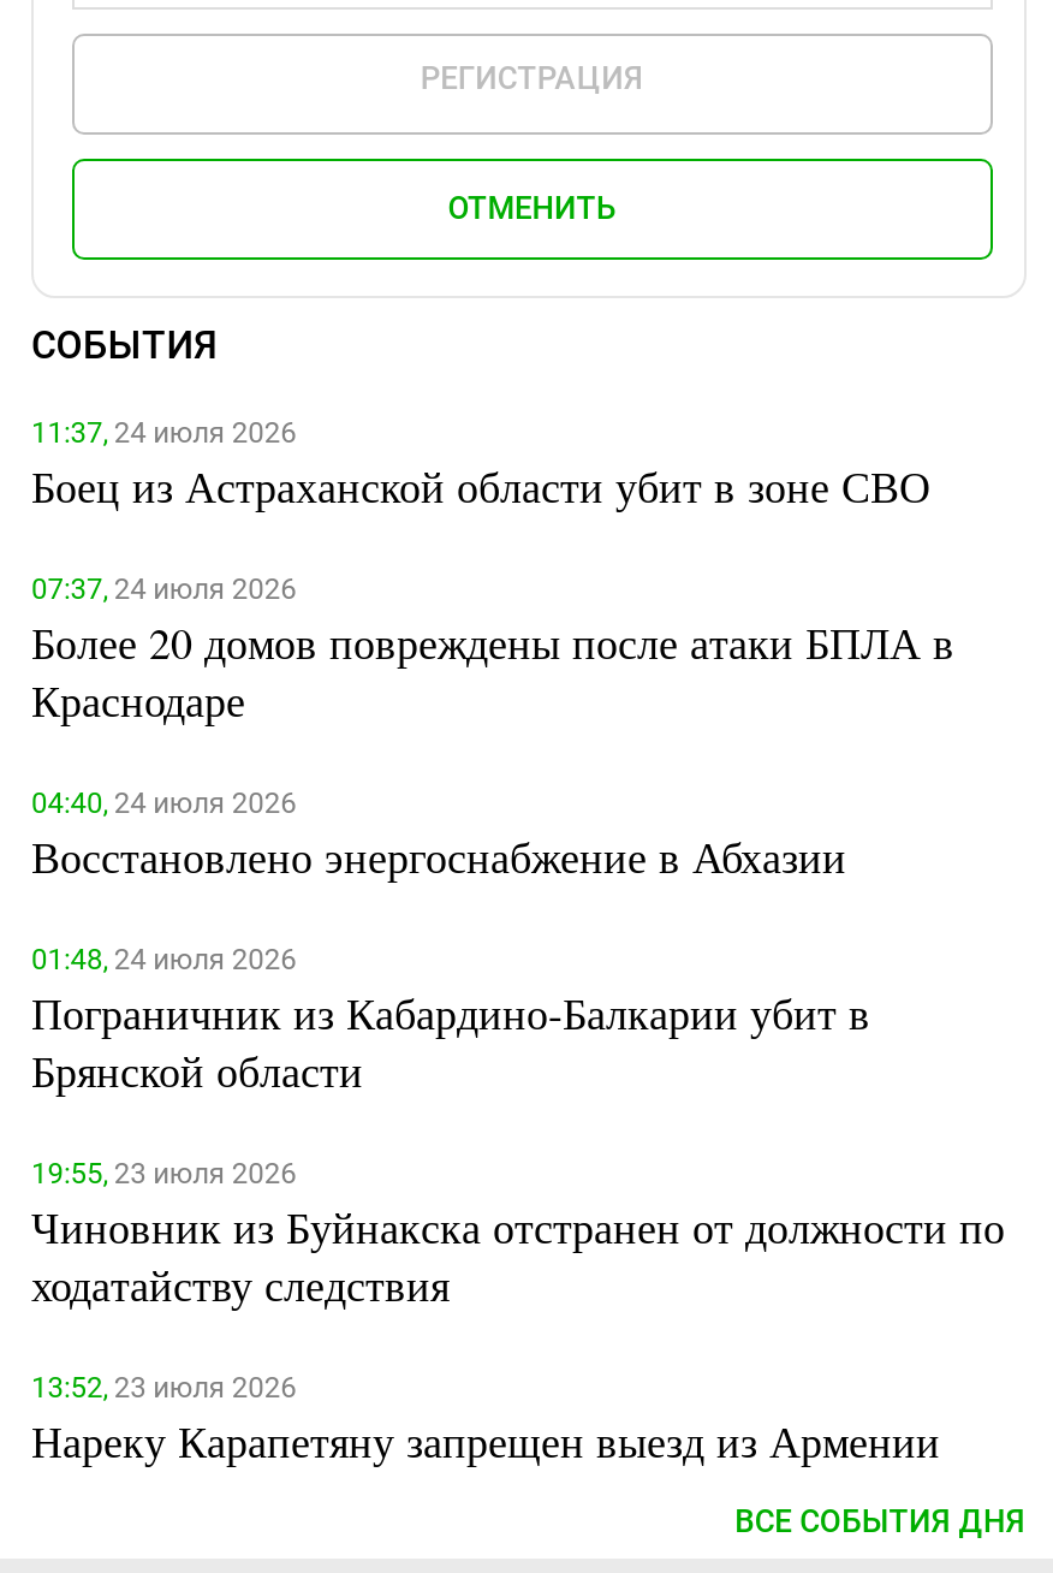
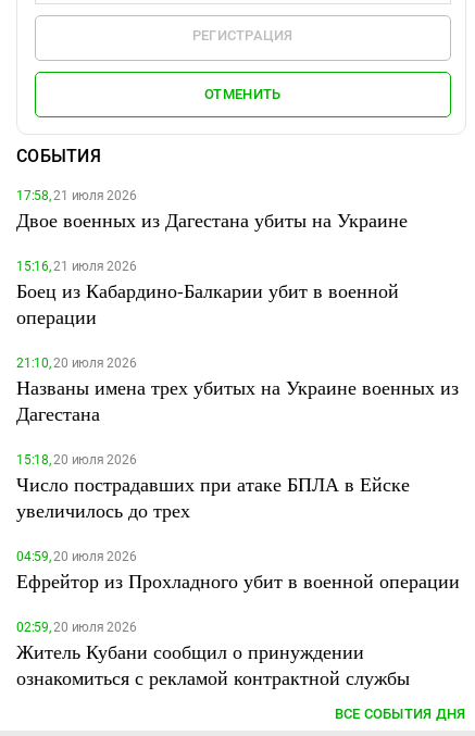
[31,416,930,514] 11:37, 24 июля 2026 | Боец из Астраханской области убит в зоне СВО -> [16,188,408,233] 17:58, 21 июля 2026 | Двое военных из Дагестана убиты на Украине
[31,572,954,729] 07:37, 24 июля 2026 | Более 20 домов повреждены после атаки БПЛА в | Краснодаре -> [16,259,399,329] 15:16, 21 июля 2026 | Боец из Кабардино-Балкарии убит в военной | операции
[31,786,846,885] 04:40, 24 июля 2026 | Восстановлено энергоснабжение в Абхазии -> [16,355,459,426] 21:10, 20 июля 2026 | Названы имена трех убитых на Украине военных из | Дагестана
[31,943,870,1099] 01:48, 24 июля 2026 | Пограничник из Кабардино-Балкарии убит в | Брянской области -> [16,452,410,523] 15:18, 20 июля 2026 | Число пострадавших при атаке БПЛА в Ейске | увеличилось до трех
[31,1157,1005,1313] 19:55, 23 июля 2026 | Чиновник из Буйнакска отстранен от должности по | ходатайству следствия -> [16,549,460,593] 04:59, 20 июля 2026 | Ефрейтор из Прохладного убит в военной операции
[31,1371,940,1469] 13:52, 23 июля 2026 | Нареку Карапетяну запрещен выезд из Армении -> [16,620,410,690] 02:59, 20 июля 2026 | Житель Кубани сообщил о принуждении | ознакомиться с рекламой контрактной службы

